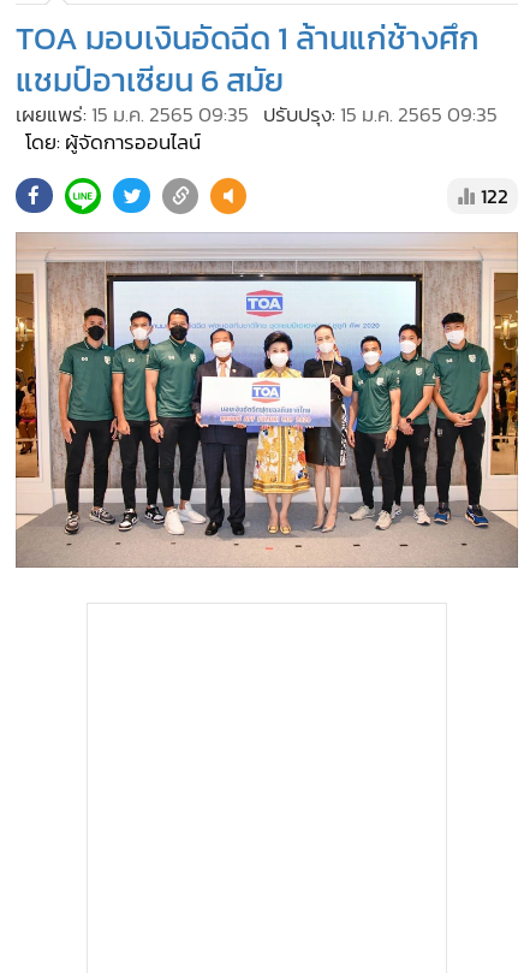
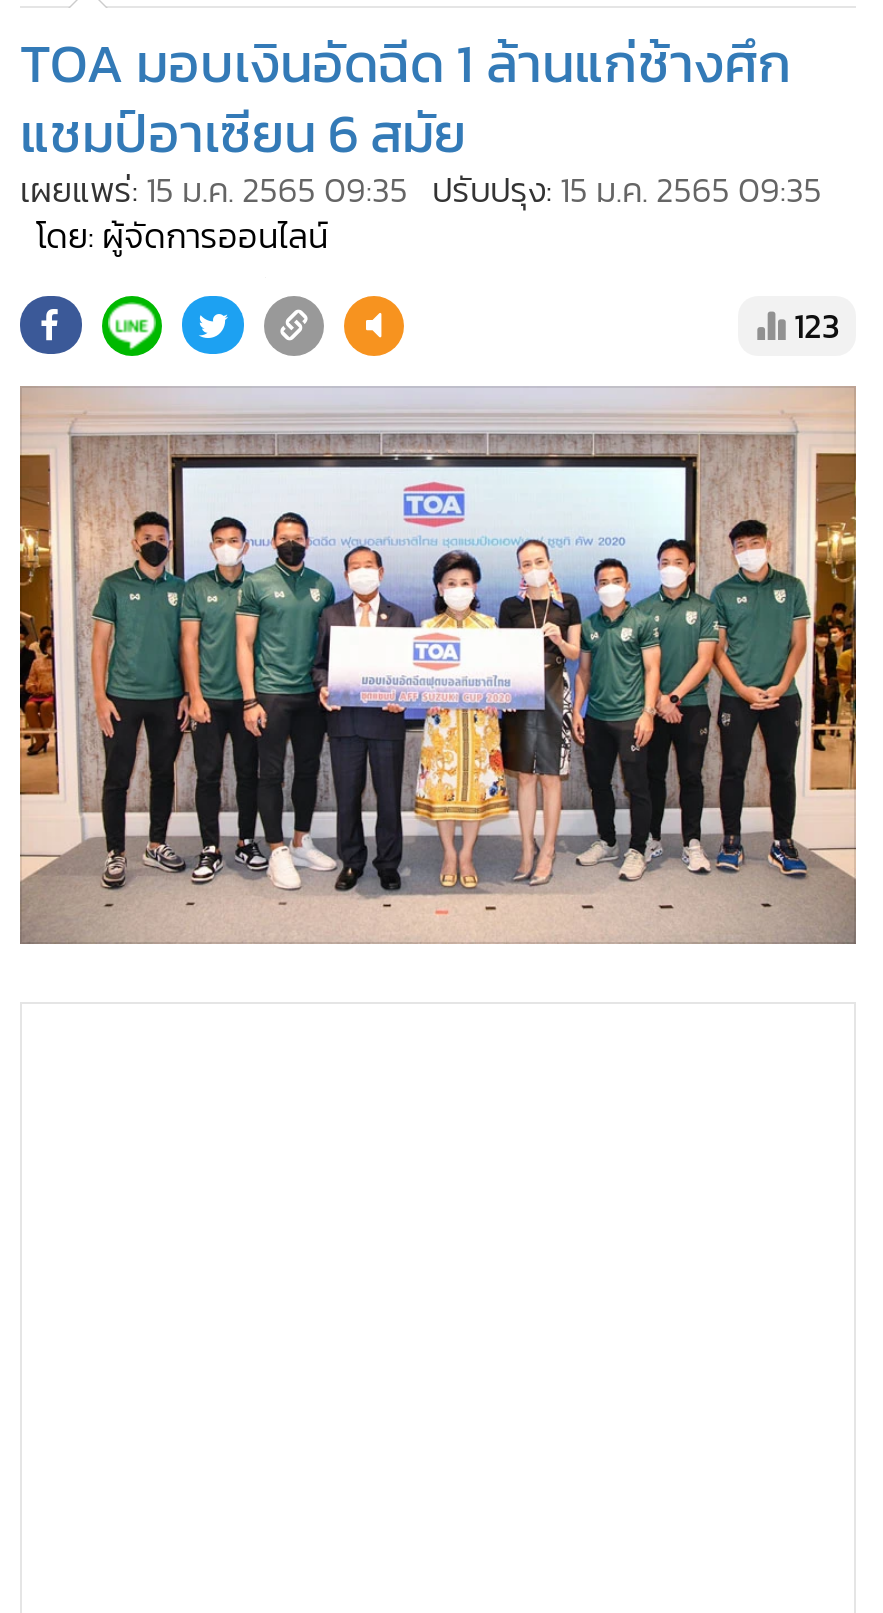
[481,180,508,212] 122 -> [794,300,840,352] 123

